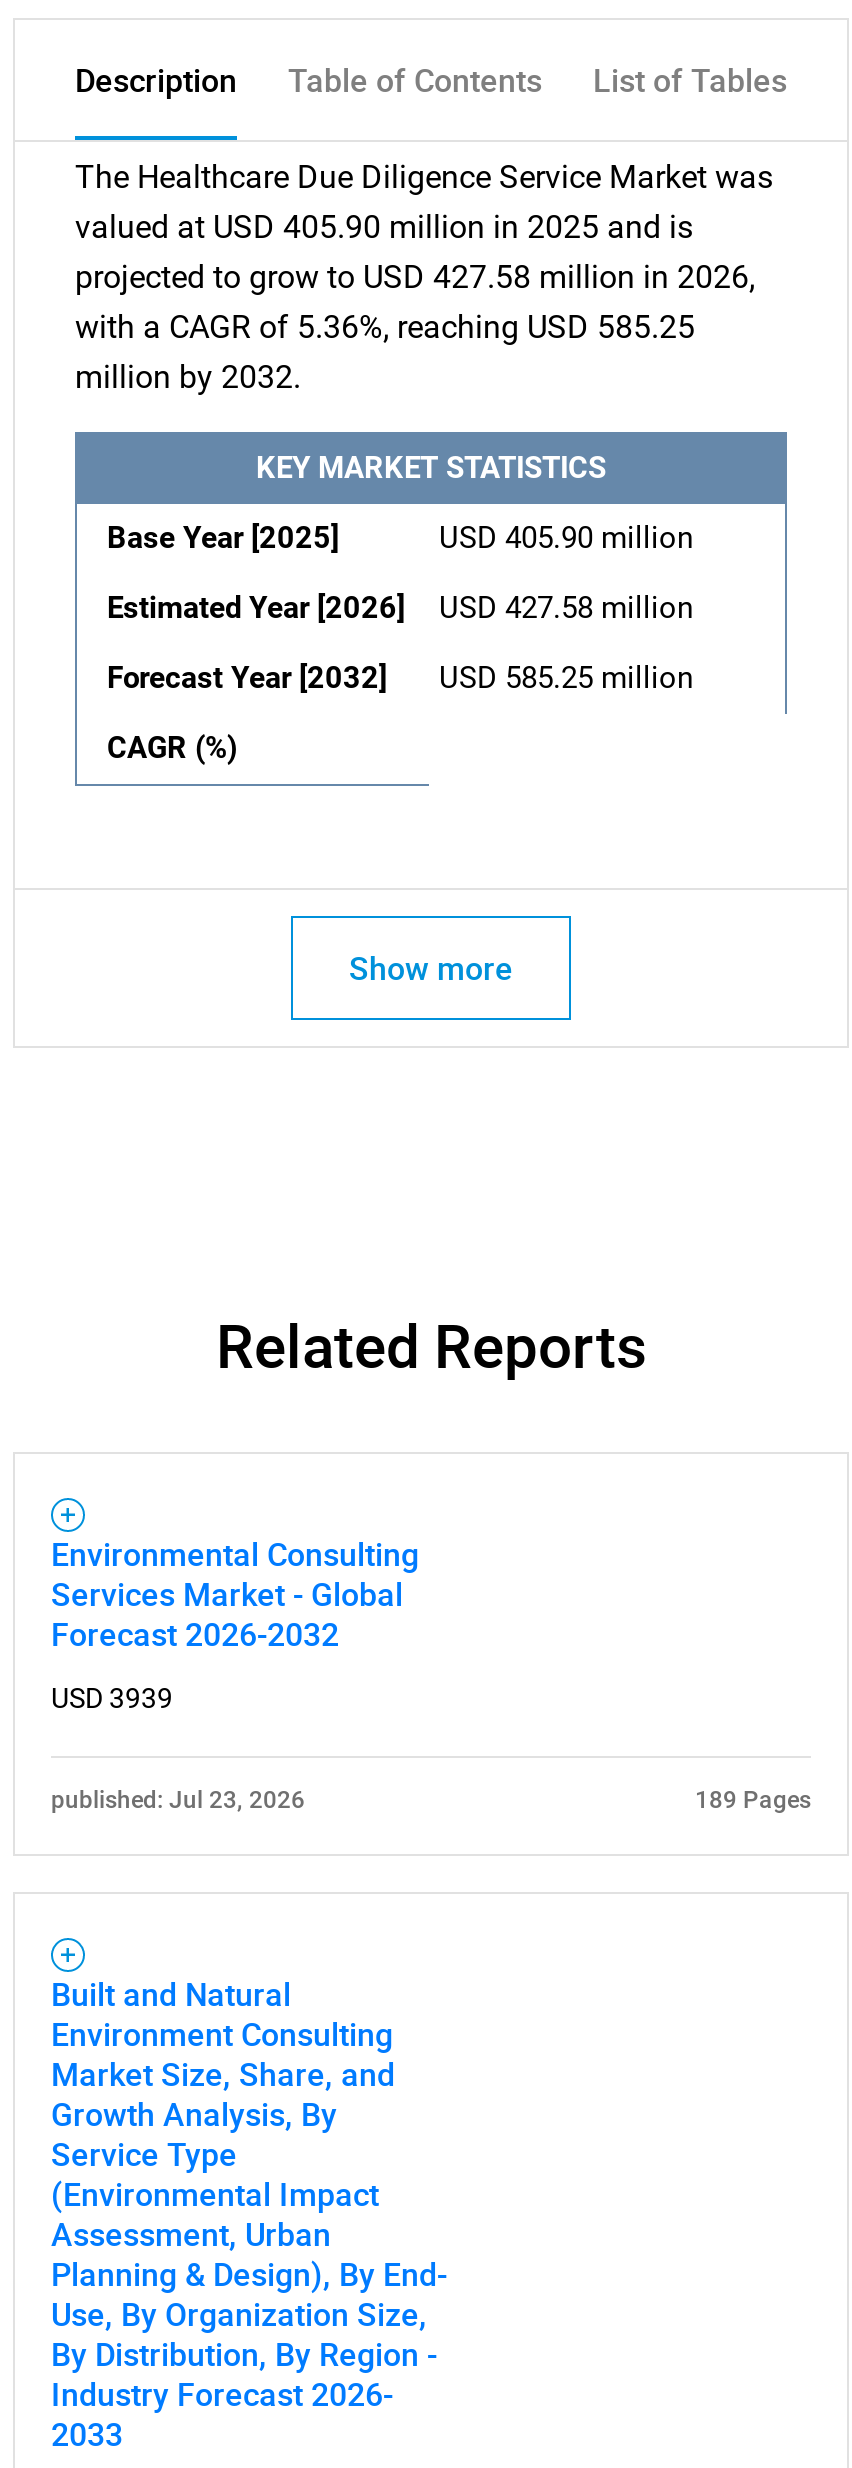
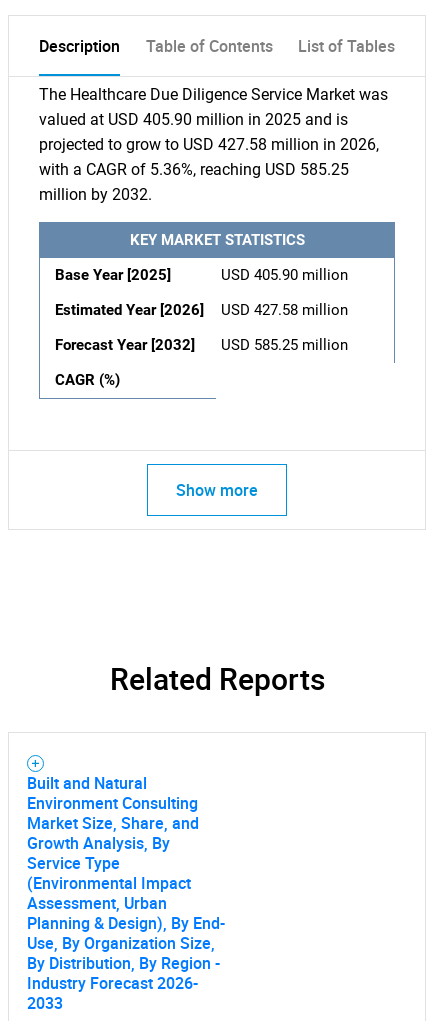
[51,1532,811,1814] Environmental Consulting | Services Market - Global | Forecast 2026-2032 | USD 3939 | published: Jul 23, 2026 | 189 Pages -> none

